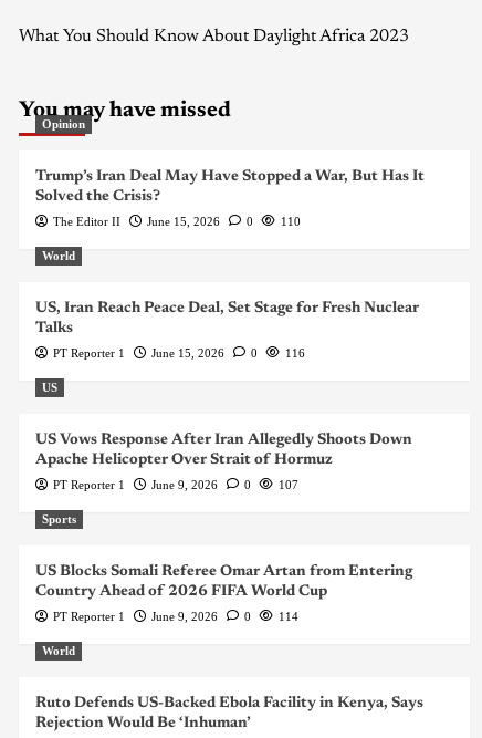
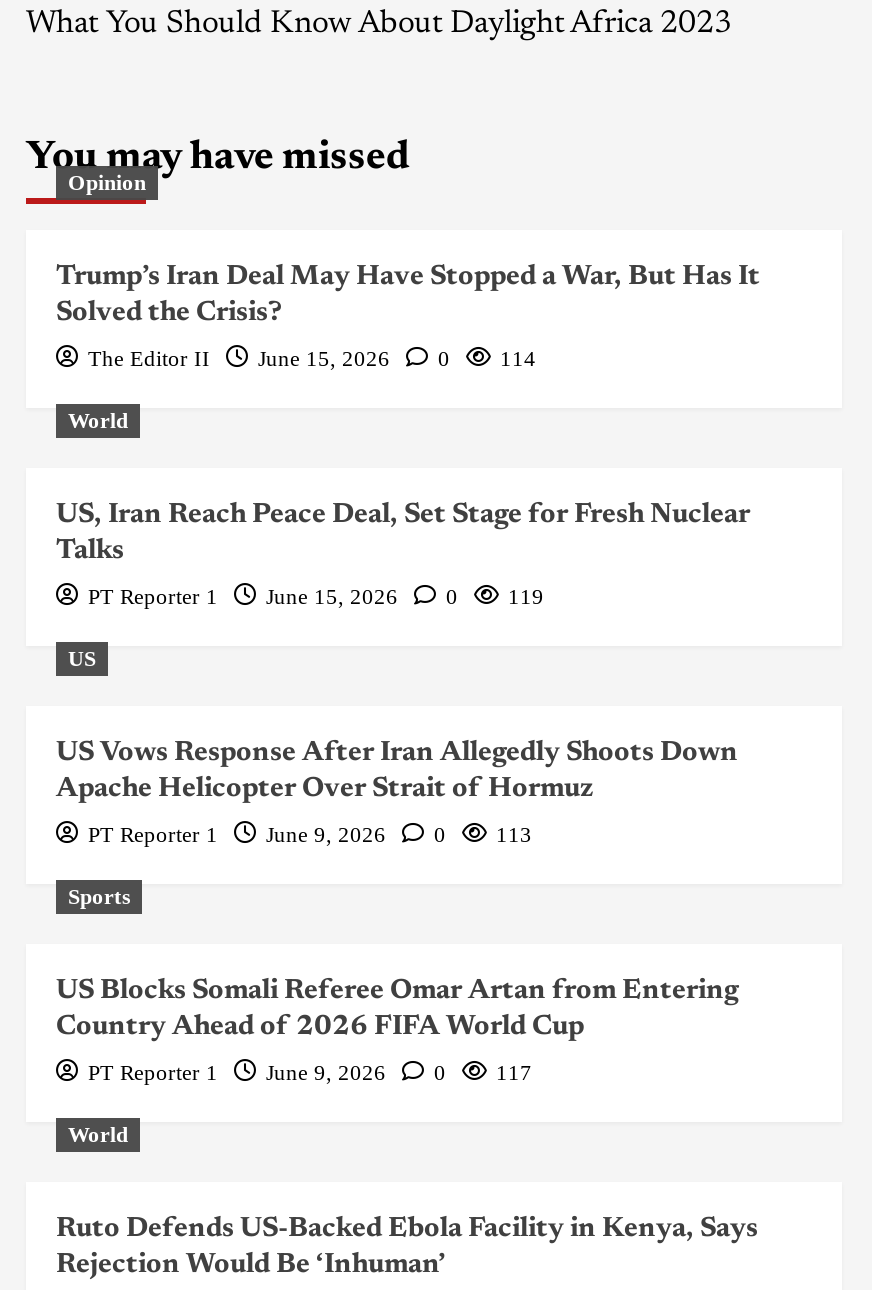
[281,215,301,228] 110 -> [500,347,536,371] 114
[285,347,305,360] 116 -> [508,585,544,609] 119
[279,478,298,492] 107 -> [496,823,532,847] 113
[279,610,298,623] 114 -> [496,1061,532,1085] 117

